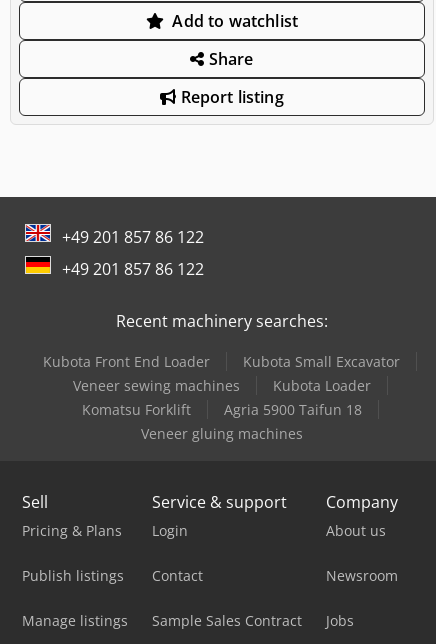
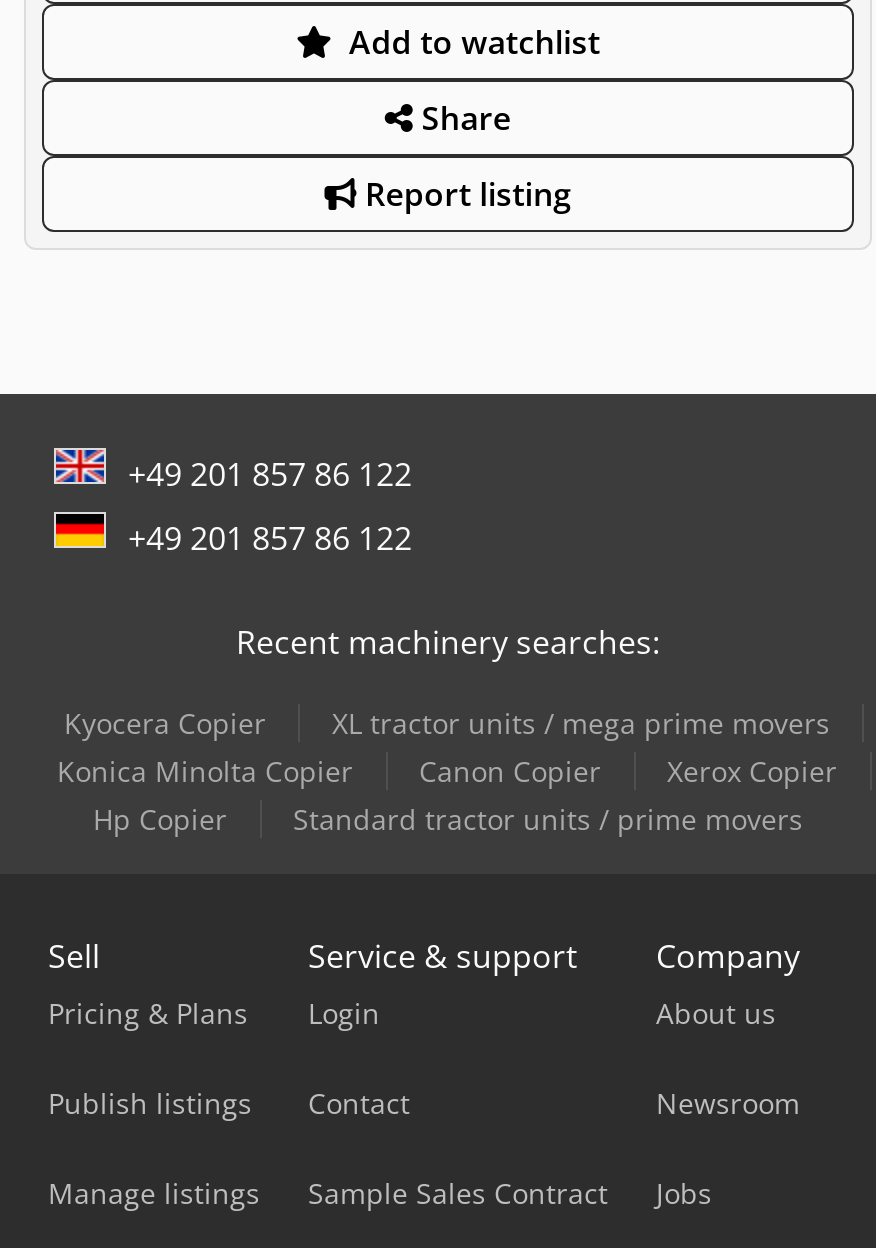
[43,352,400,443] Kubota Front End Loader | Kubota Small Excavator | Veneer sewing machines | Kubota Loader | Komatsu Forklift | Agria 5900 Taifun 18 | Veneer gluing machines -> [57,703,837,837] Kyocera Copier | XL tractor units / mega prime movers | Konica Minolta Copier | Canon Copier | Xerox Copier | Hp Copier | Standard tractor units / prime movers

